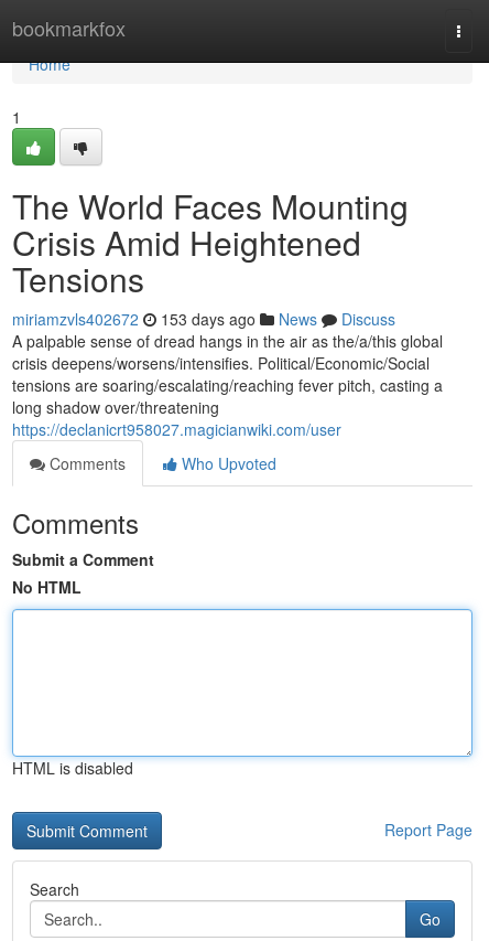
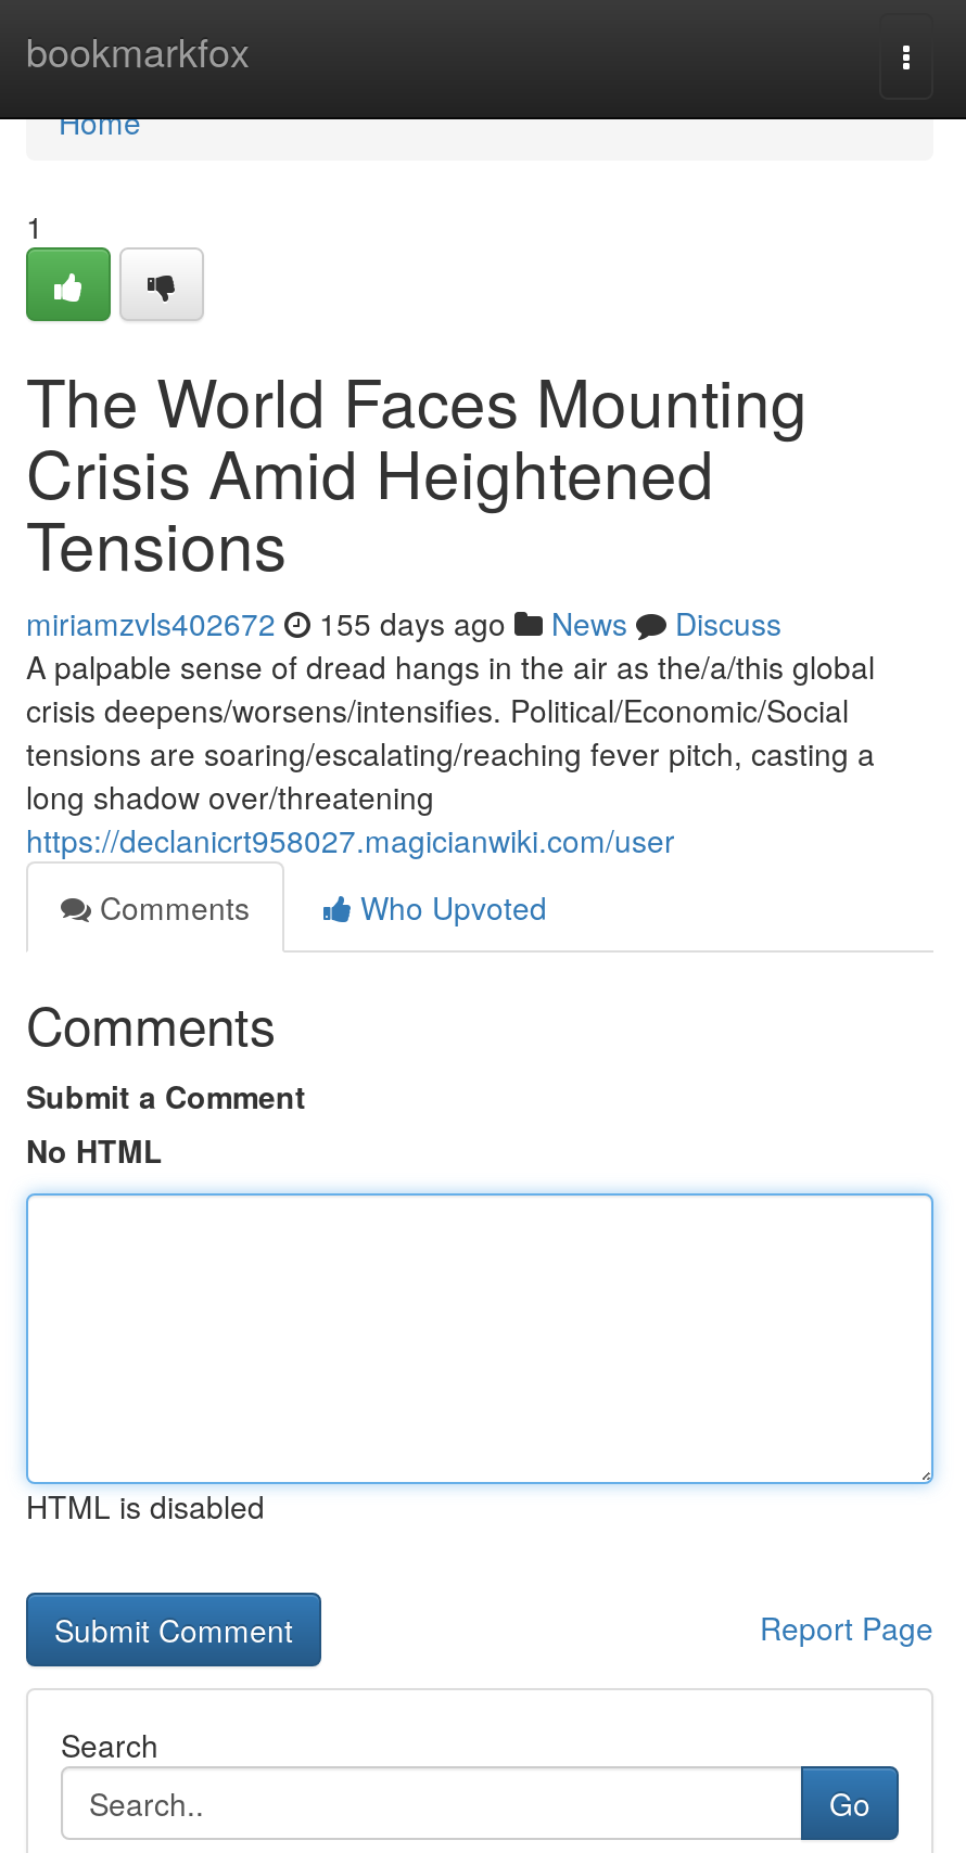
[12,308,395,330] miriamzvls402672 153 days ago News Discuss -> [26,601,781,644] miriamzvls402672 155 days ago News Discuss

